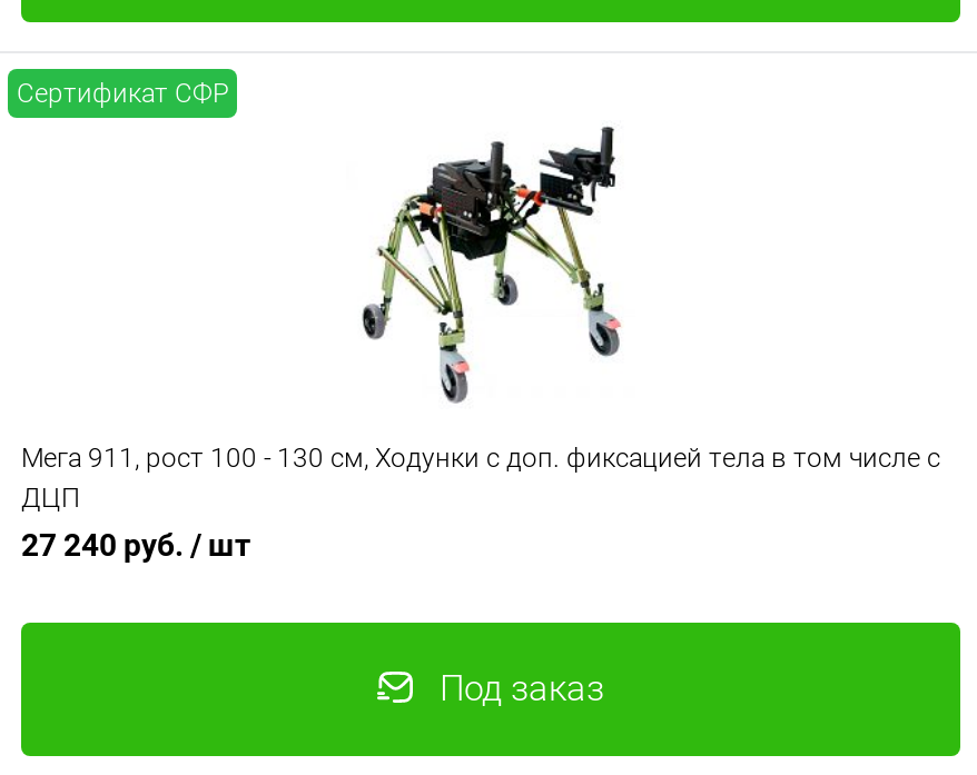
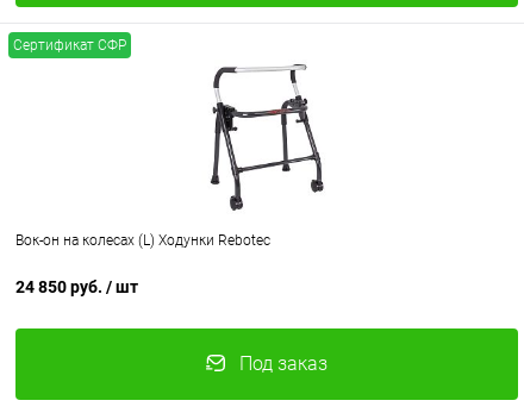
[21,125,940,564] [image] | Мега 911, рост 100 - 130 см, Ходунки с доп. фиксацией тела в том числе с | ДЦП | 27 240 руб. / шт -> [15,63,336,297] [image] | Вок-он на колесах (L) Ходунки Rebotec | 24 850 руб. / шт

